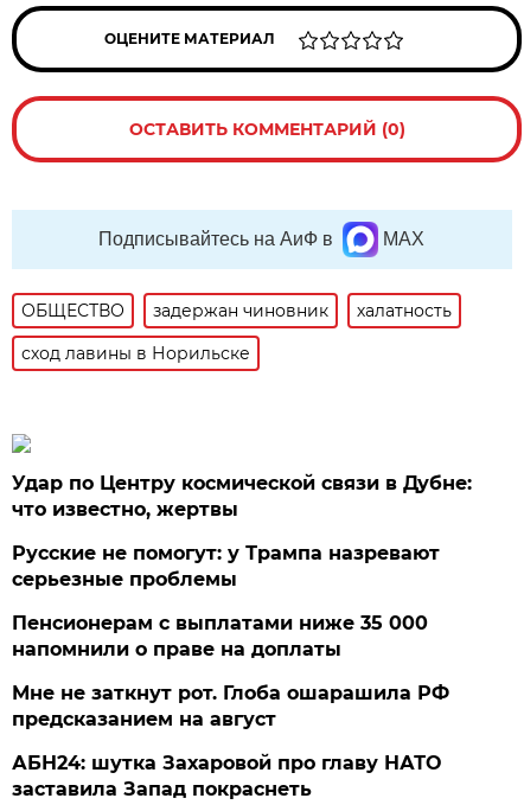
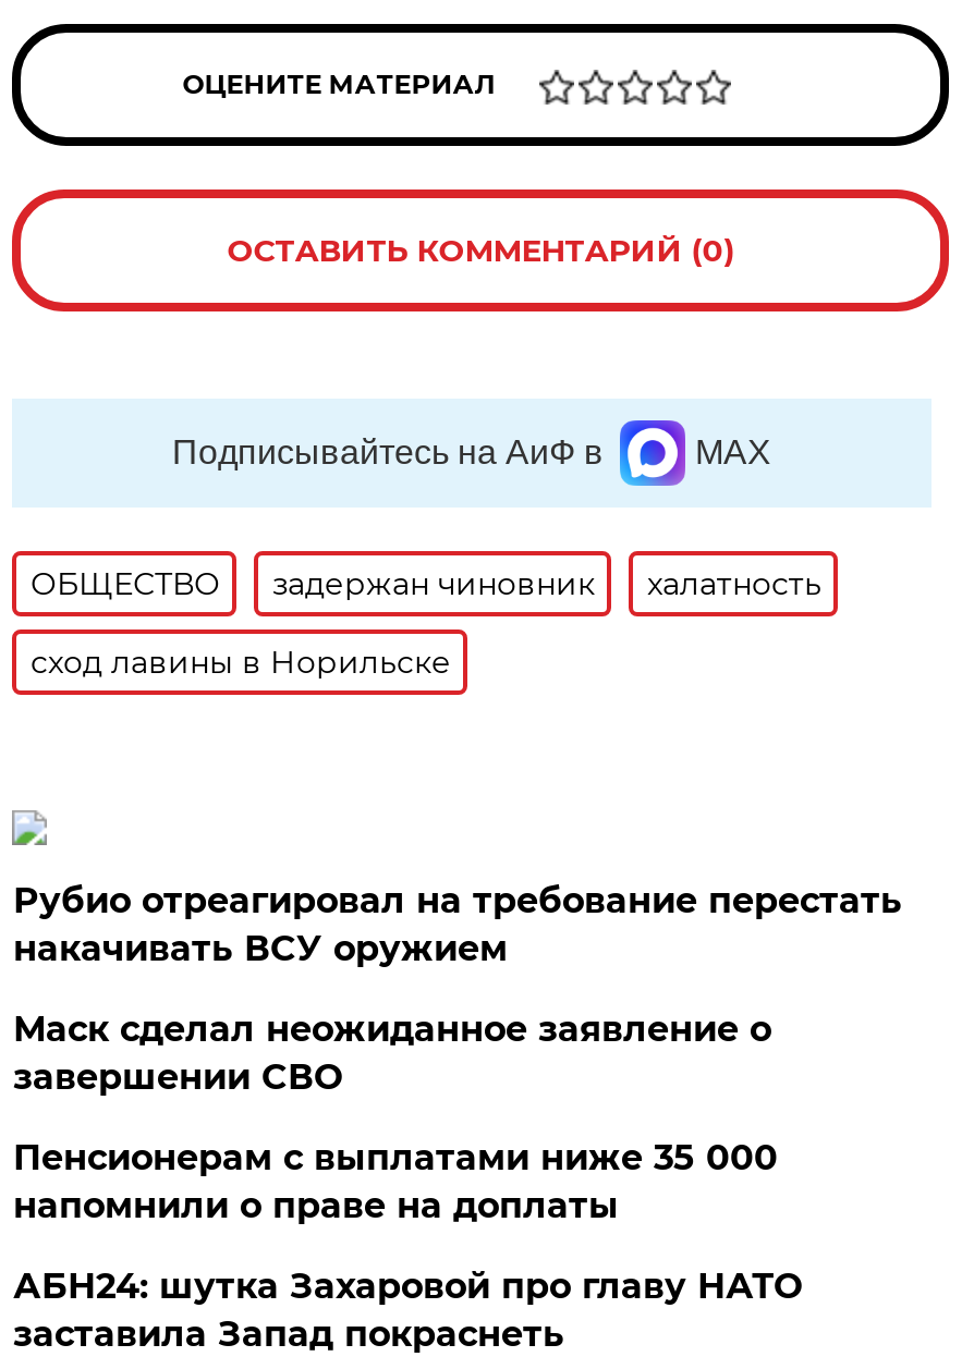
[12,472,472,520] Удар по Центру космической связи в Дубне: | что известно, жертвы -> [13,880,902,969] Рубио отреагировал на требование перестать | накачивать ВСУ оружием
[12,542,440,590] Русские не помогут: у Трампа назревают | серьезные проблемы -> [13,1008,771,1098] Маск сделал неожиданное заявление о | завершении СВО
[12,682,450,730] Мне не заткнут рот. Глоба ошарашила РФ | предсказанием на август -> none

